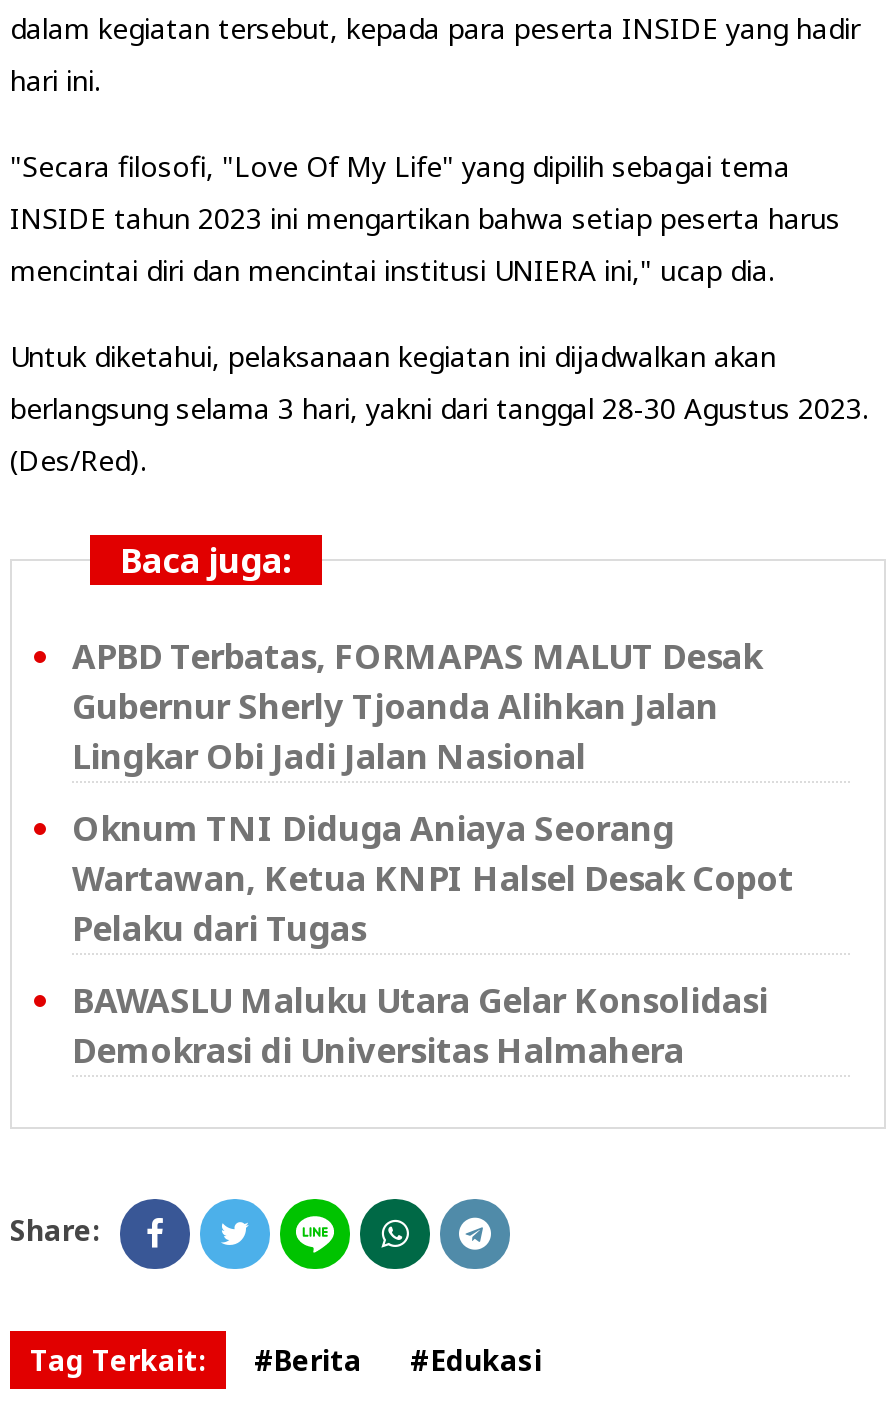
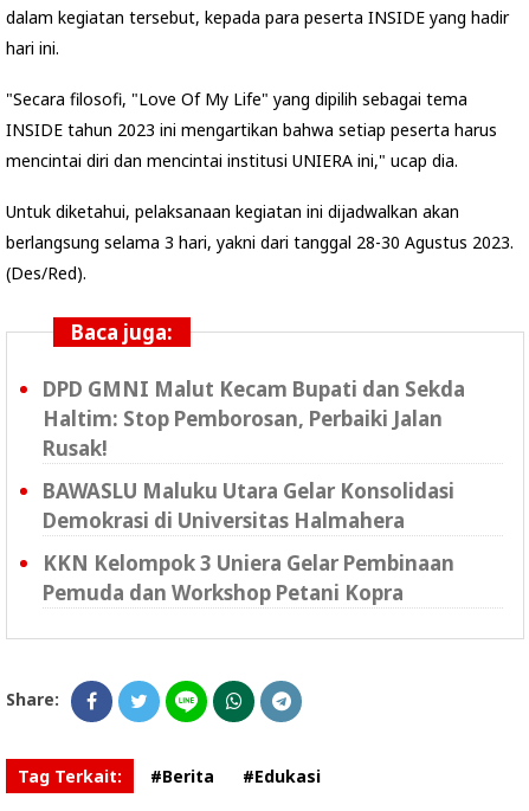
[72,633,794,951] APBD Terbatas, FORMAPAS MALUT Desak | Gubernur Sherly Tjoanda Alihkan Jalan | Lingkar Obi Jadi Jalan Nasional | Oknum TNI Diduga Aniaya Seorang | Wartawan, Ketua KNPI Halsel Desak Copot | Pelaku dari Tugas -> [43,375,465,462] DPD GMNI Malut Kecam Bupati dan Sekda | Haltim: Stop Pemborosan, Perbaiki Jalan | Rusak!
moved [72,977,768,1073] -> [43,477,454,534]: BAWASLU Maluku Utara Gelar Konsolidasi | Demokrasi di Universitas Halmahera
none -> [43,549,454,606] KKN Kelompok 3 Uniera Gelar Pembinaan | Pemuda dan Workshop Petani Kopra

